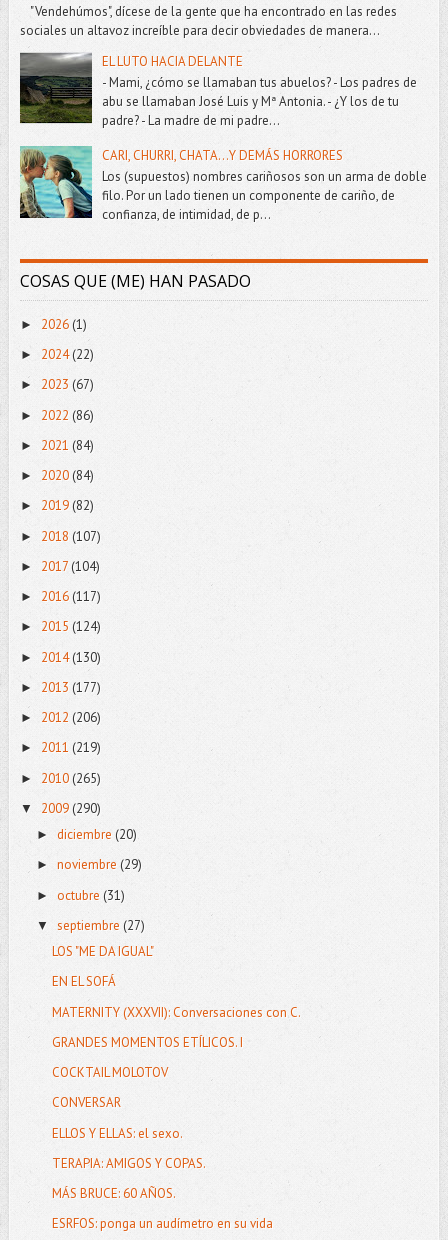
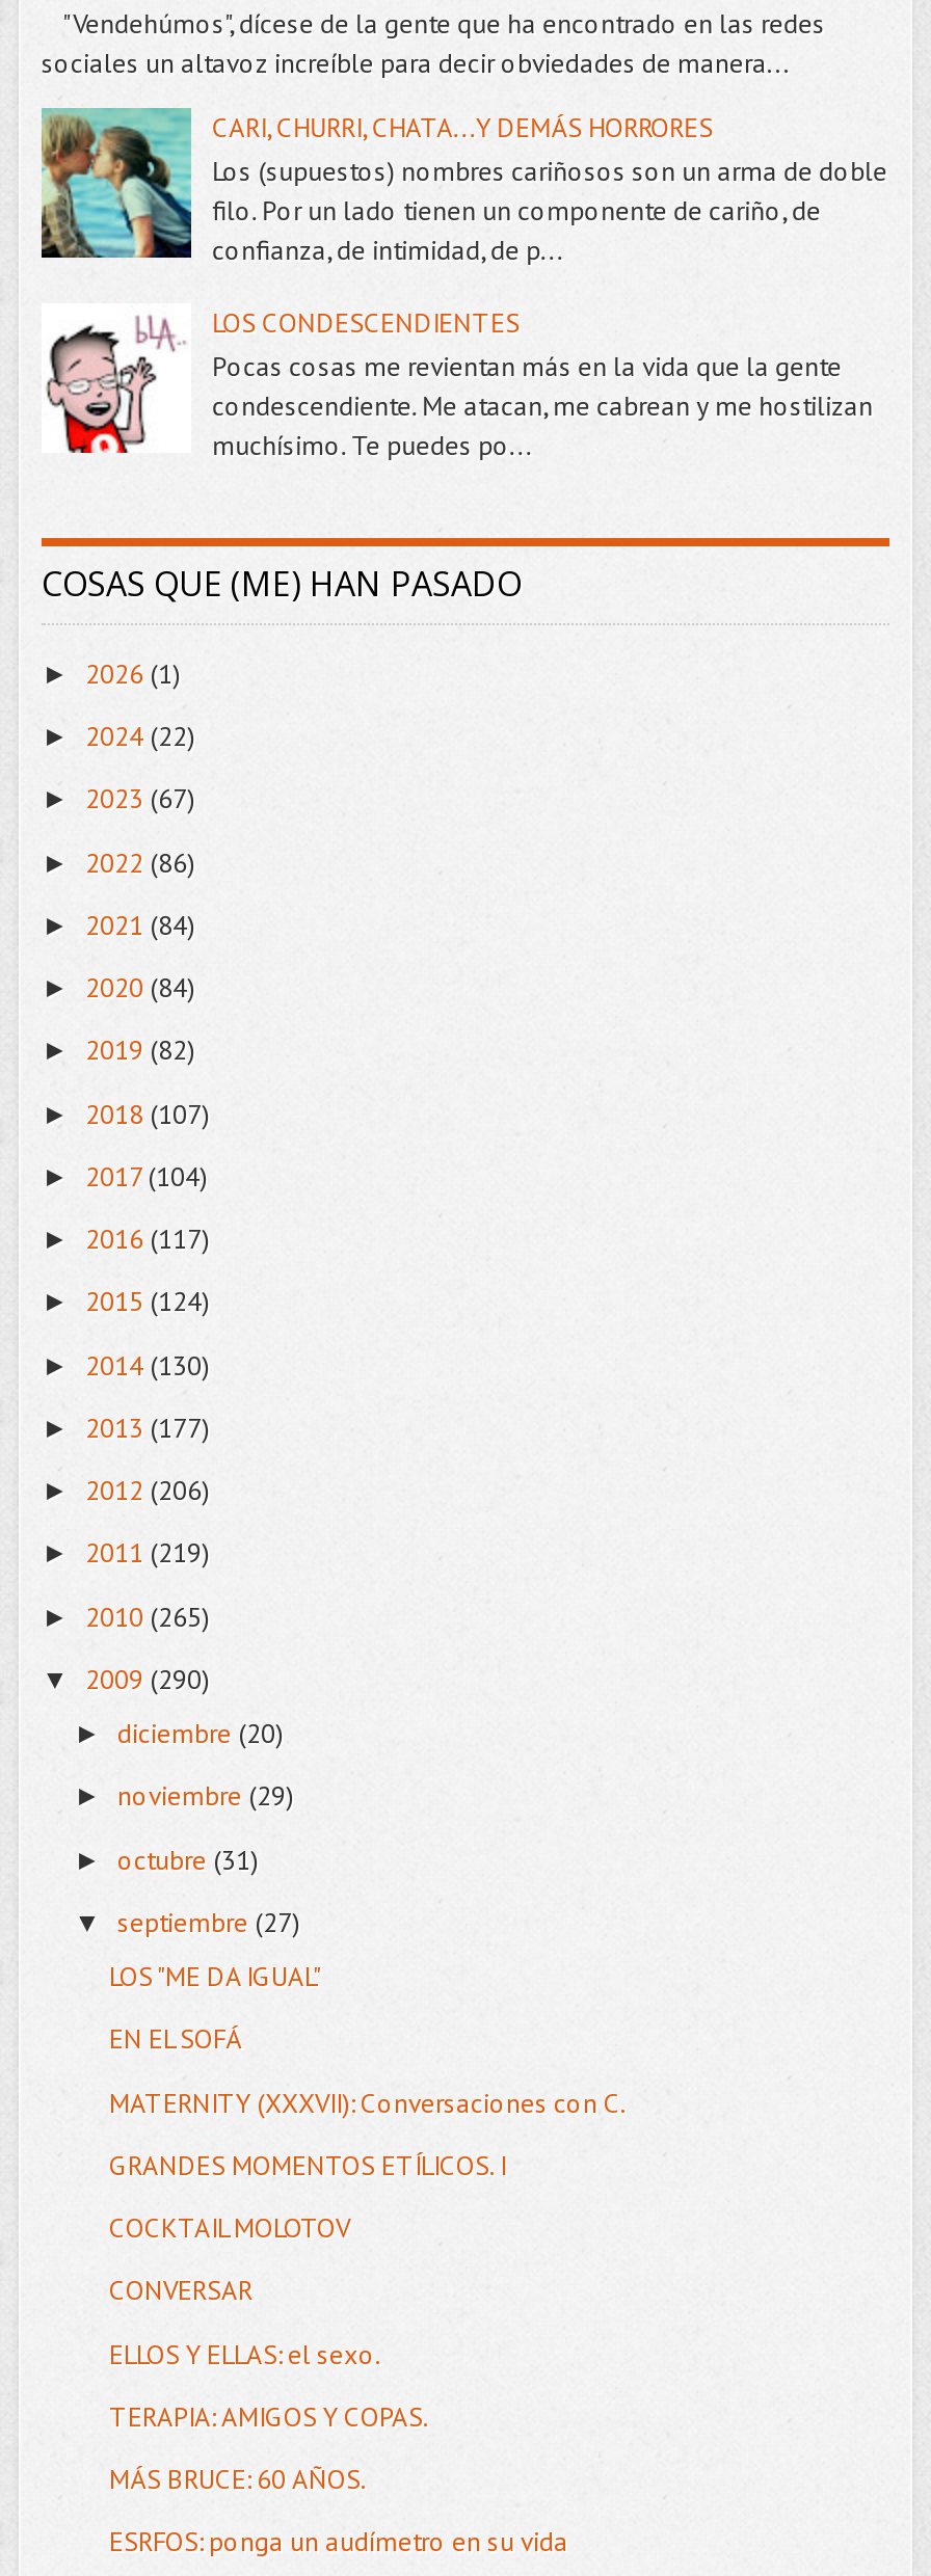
[19,52,417,129] [image] | EL LUTO HACIA DELANTE | - Mami, ¿cómo se llamaban tus abuelos? - Los padres de | abu se llamaban José Luis y Mª Antonia. - ¿Y los de tu | padre? - La madre de mi padre... -> none
moved [14,141,427,224] -> [29,98,888,270]: [image] | CARI, CHURRI, CHATA...Y DEMÁS HORRORES | Los (supuestos) nombres cariñosos son un arma de doble | filo. Por un lado tienen un componente de cariño, de | confianza, de intimidad, de p...
none -> [42,305,873,464] [image] | LOS CONDESCENDIENTES | Pocas cosas me revientan más en la vida que la gente | condescendiente. Me atacan, me cabrean y me hostilizan | muchísimo. Te puedes po...

